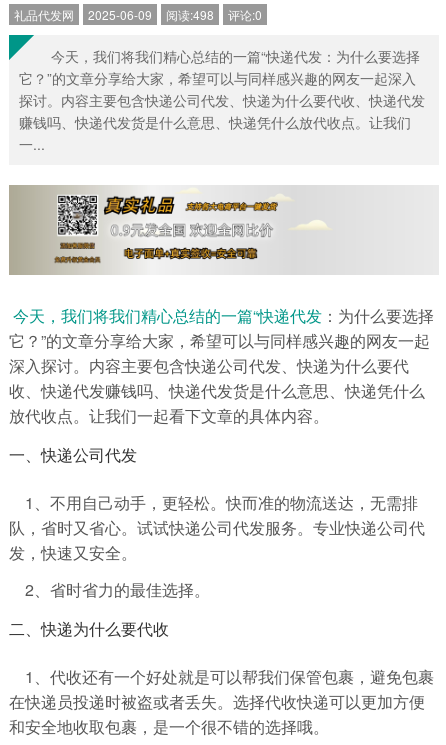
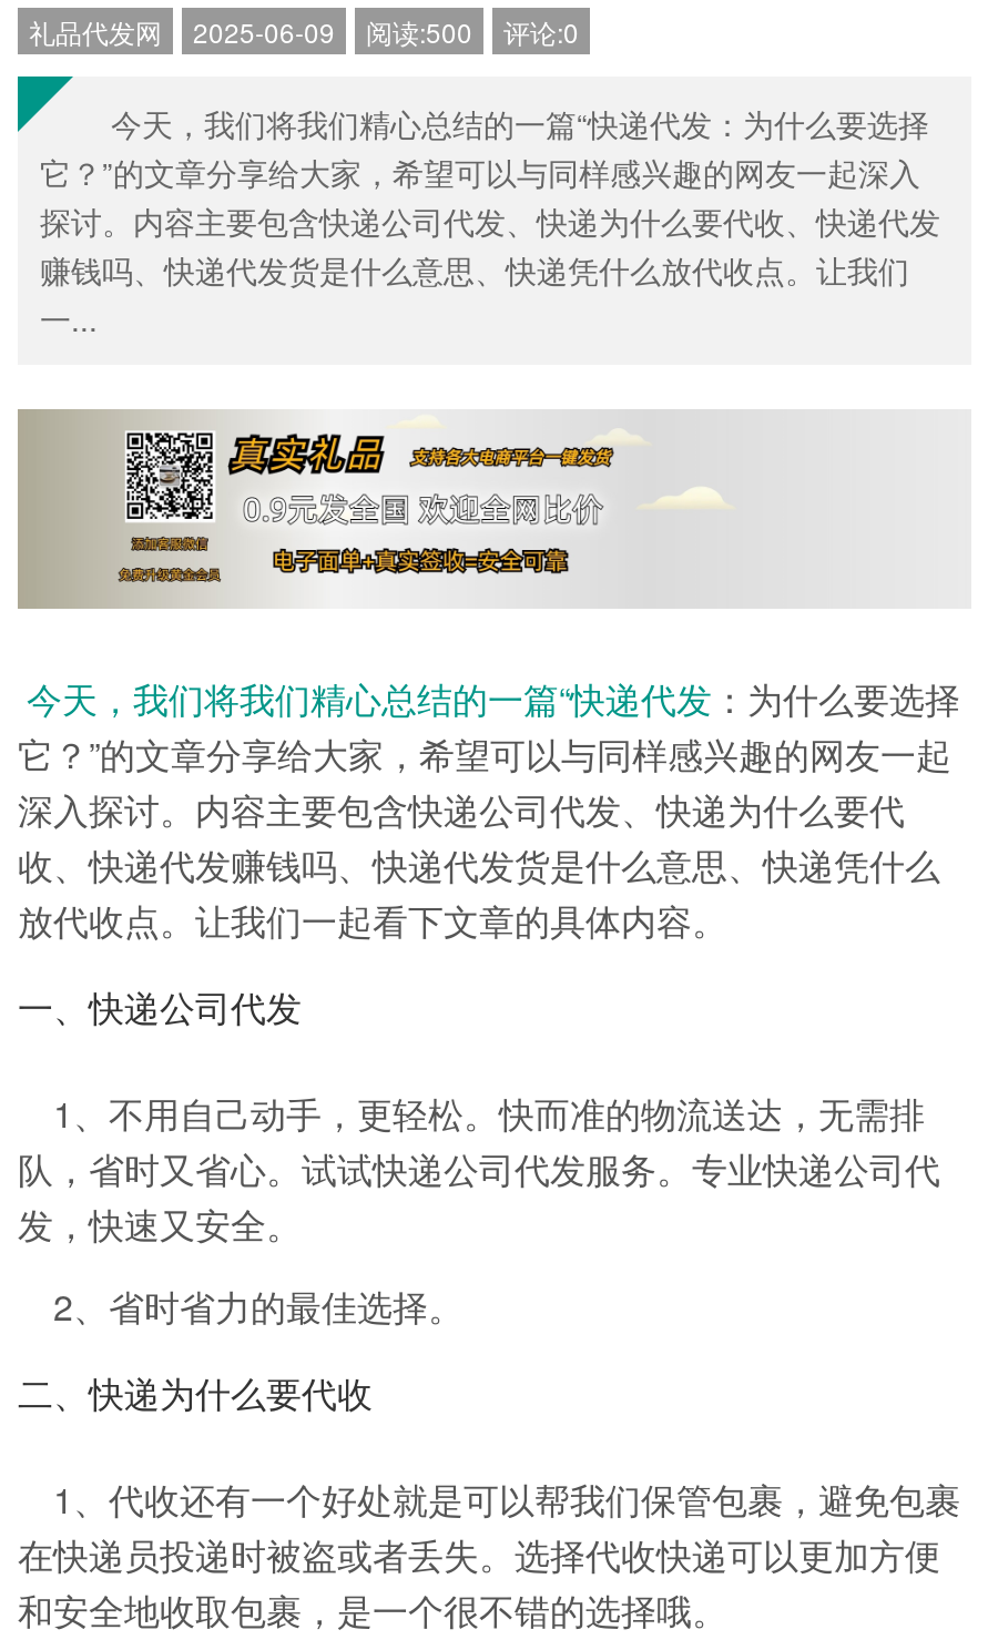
[14,6,262,23] 礼品代发网 2025-06-09 阅读:498 评论:0 -> [29,12,579,50] 礼品代发网 2025-06-09 阅读:500 评论:0

